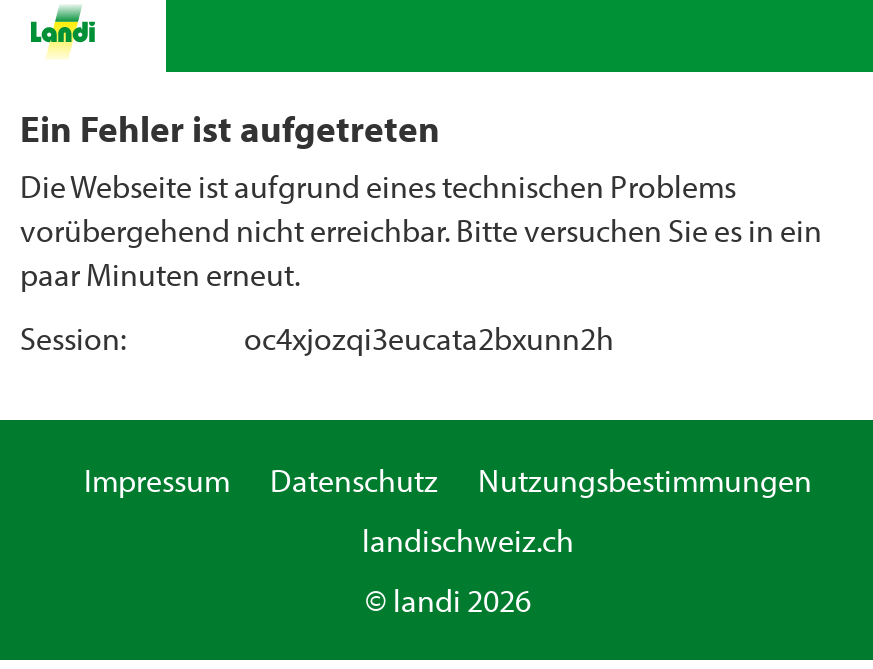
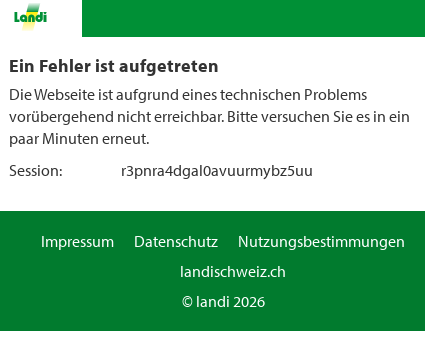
[244,318,614,358] oc4xjozqi3eucata2bxunn2h -> [121,160,313,180] r3pnra4dgal0avuurmybz5uu

